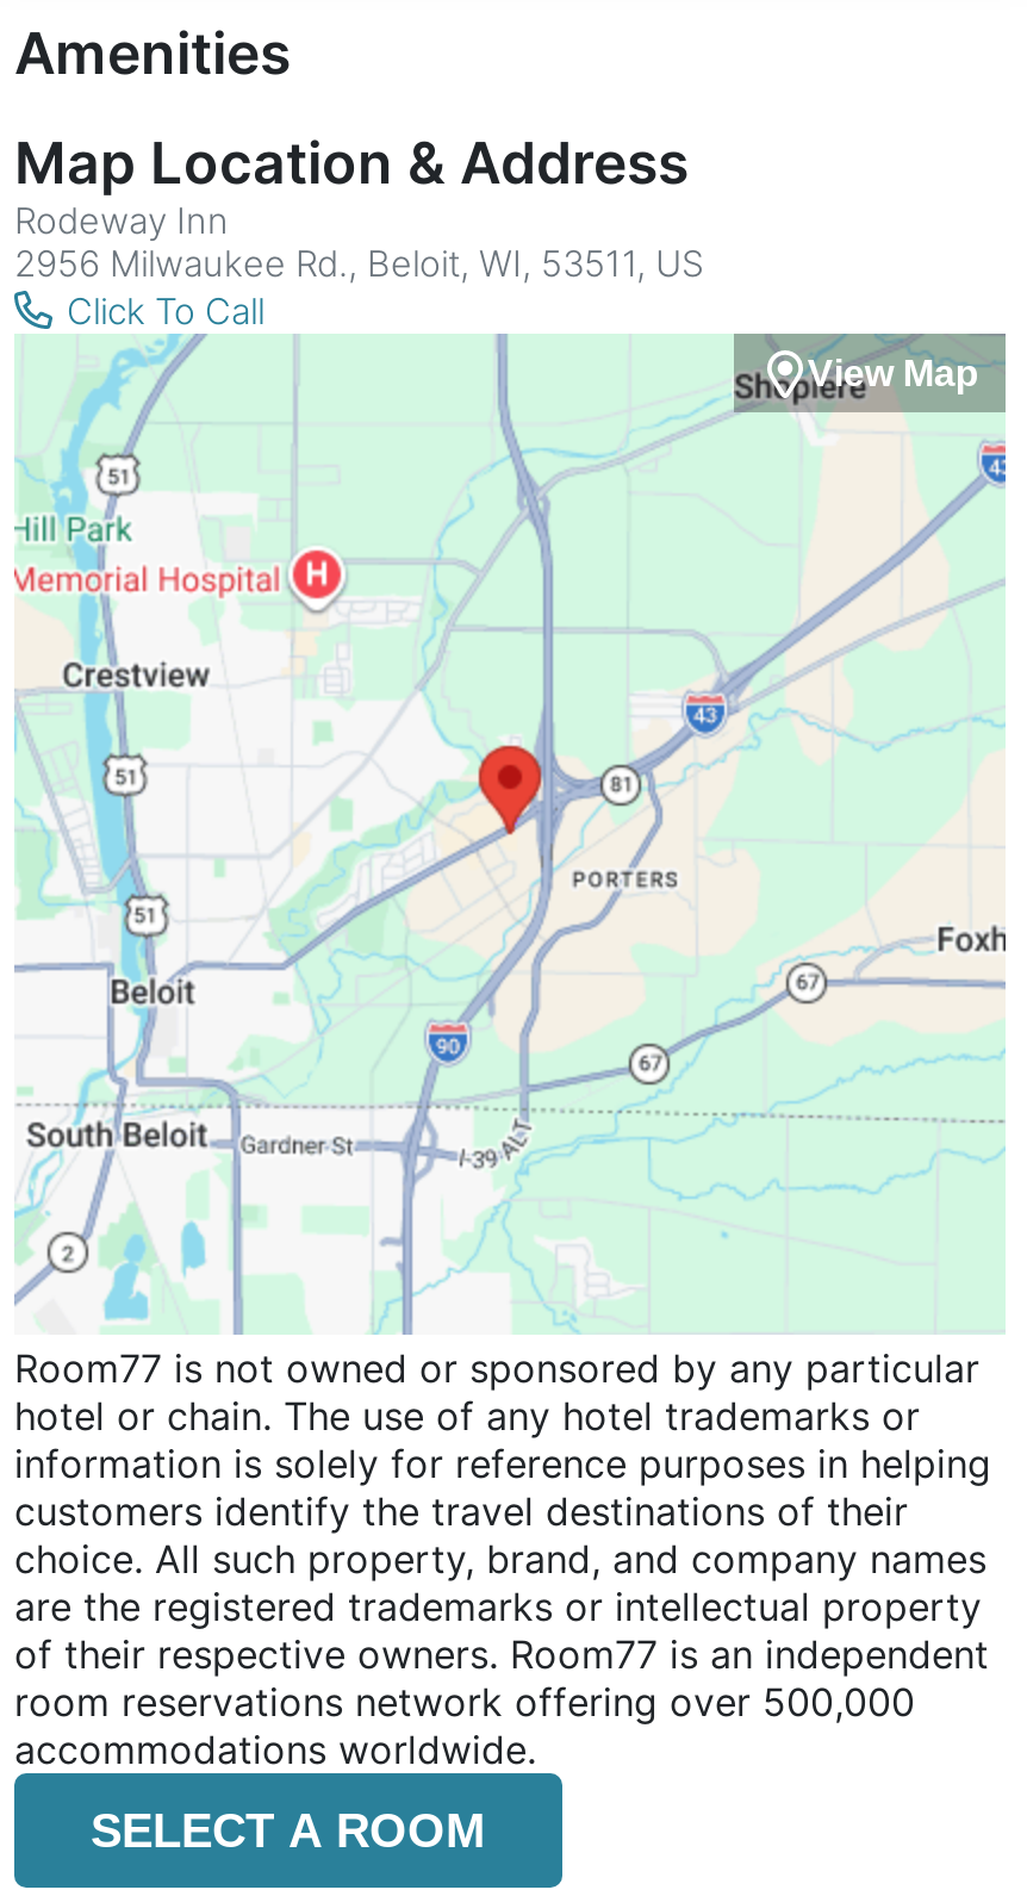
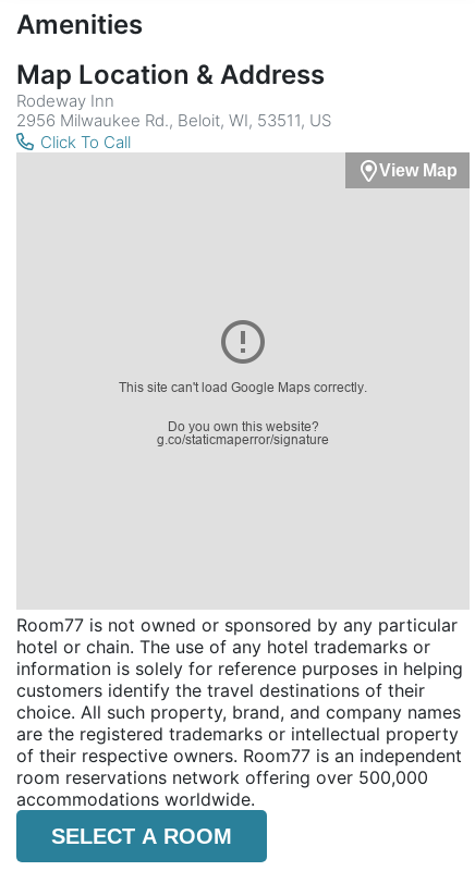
[14,334,1008,1335] [image] -> none

